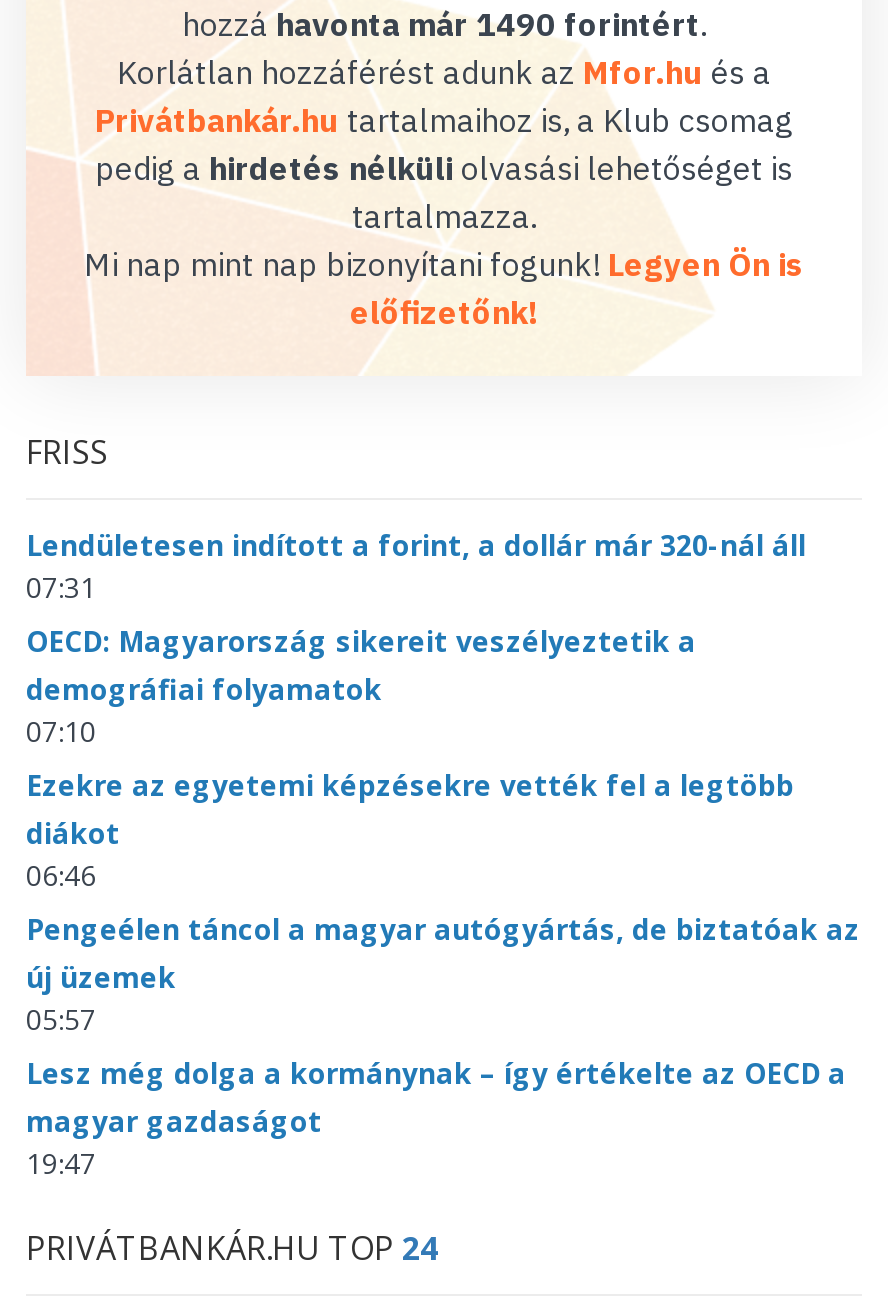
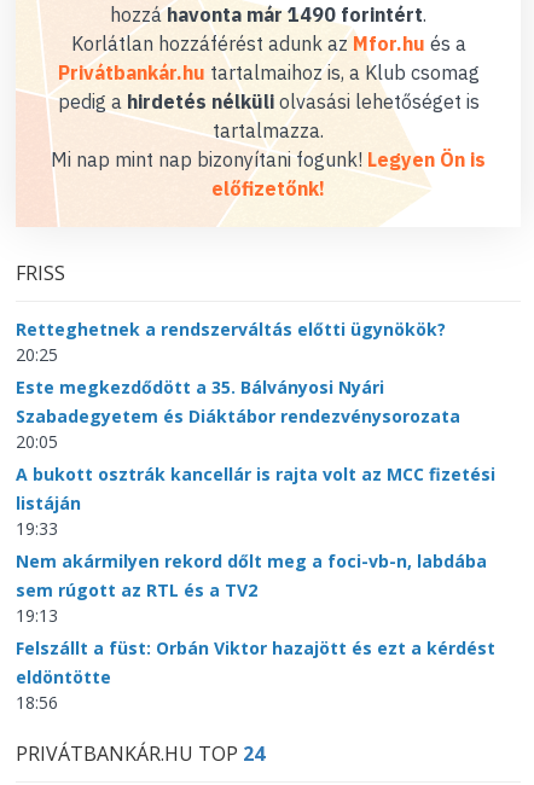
[26,527,860,1183] Lendületesen indított a forint, a dollár már 320-nál áll | 07:31 | OECD: Magyarország sikereit veszélyeztetik a | demográfiai folyamatok | 07:10 | Ezekre az egyetemi képzésekre vették fel a legtöbb | diákot | 06:46 | Pengeélen táncol a magyar autógyártás, de biztatóak az | új üzemek | 05:57 | Lesz még dolga a kormánynak – így értékelte az OECD a | magyar gazdaságot | 19:47 -> [16,318,495,714] Retteghetnek a rendszerváltás előtti ügynökök? | 20:25 | Este megkezdődött a 35. Bálványosi Nyári | Szabadegyetem és Diáktábor rendezvénysorozata | 20:05 | A bukott osztrák kancellár is rajta volt az MCC fizetési | listáján | 19:33 | Nem akármilyen rekord dőlt meg a foci-vb-n, labdába | sem rúgott az RTL és a TV2 | 19:13 | Felszállt a füst: Orbán Viktor hazajött és ezt a kérdést | eldöntötte | 18:56

